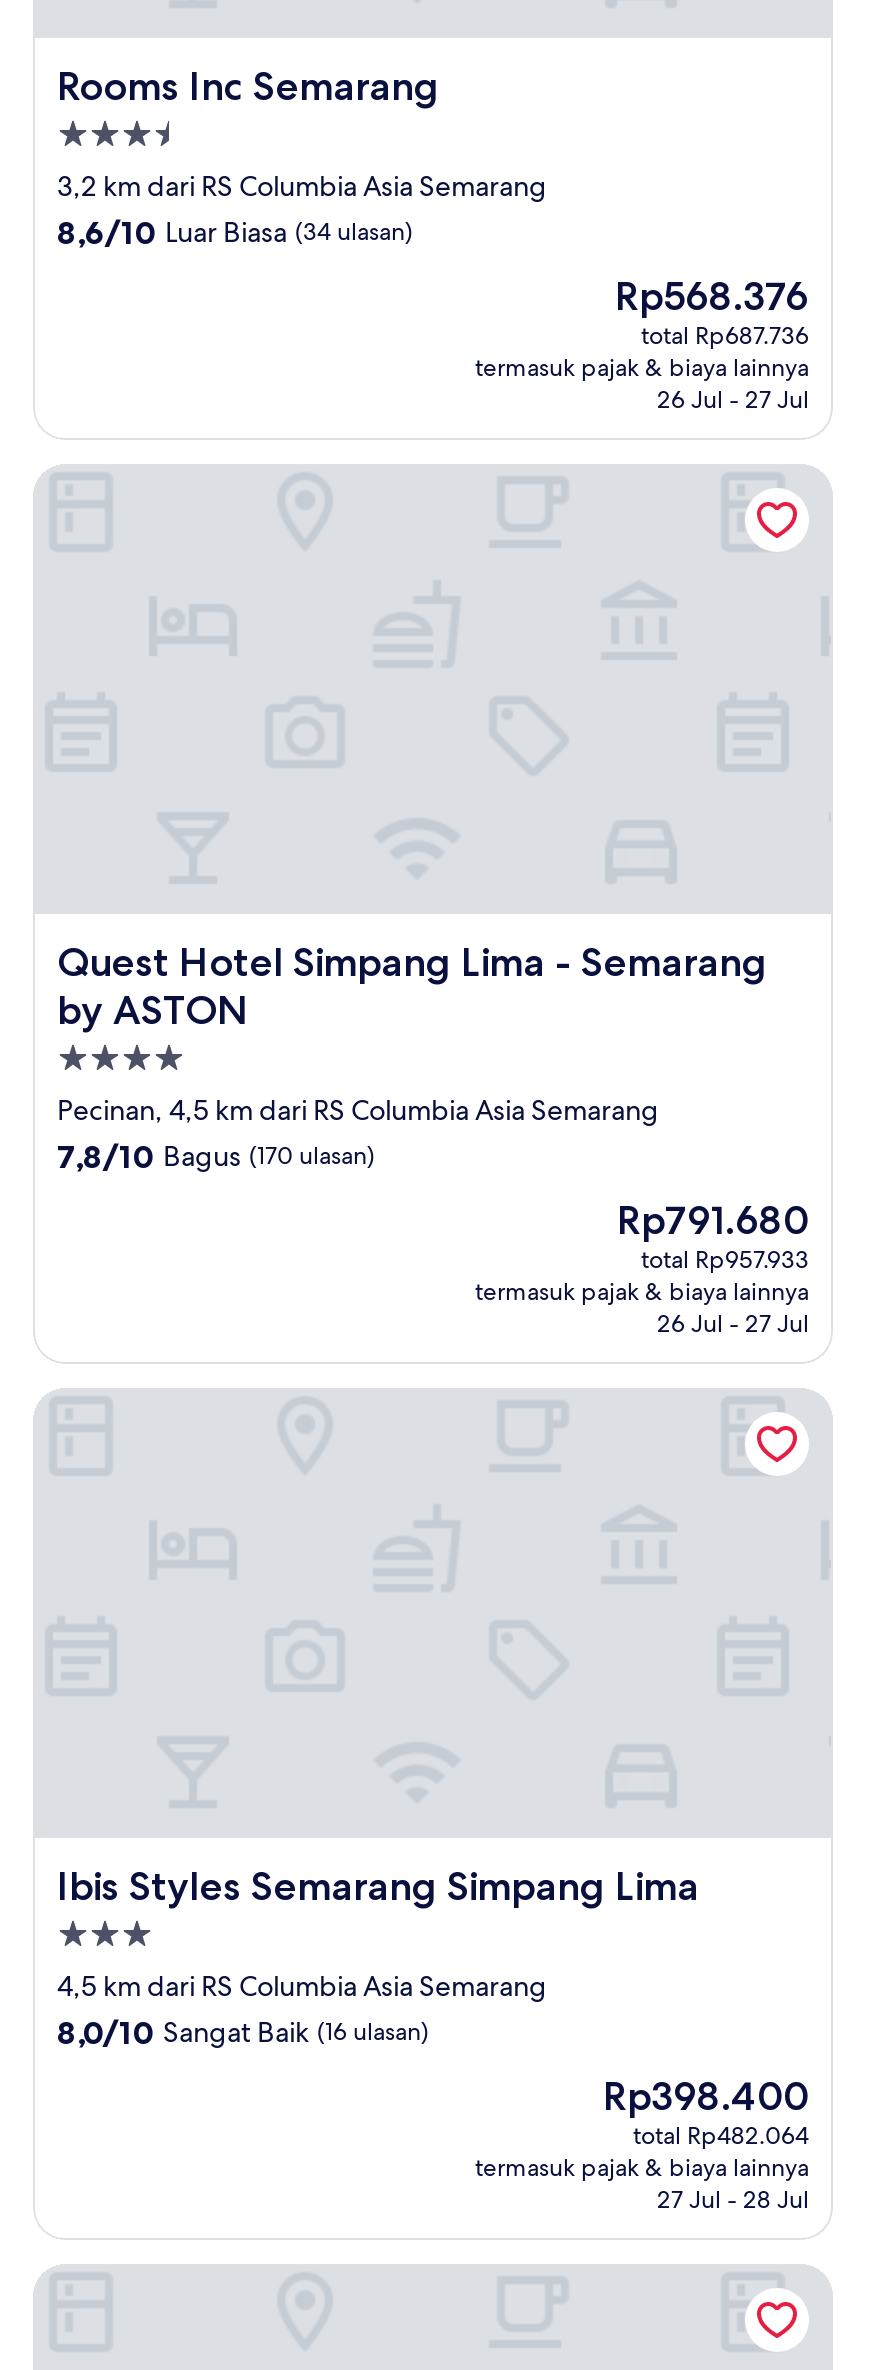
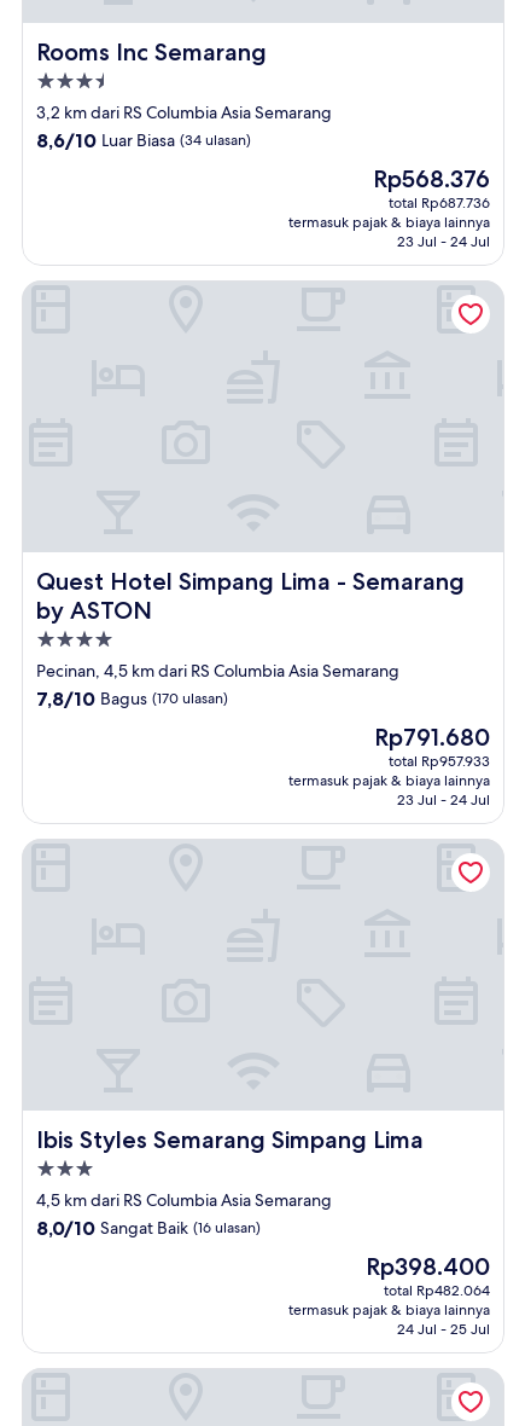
[657,384,809,416] 26 Jul - 27 Jul -> [397,232,490,251] 23 Jul - 24 Jul
[657,1308,809,1340] 26 Jul - 27 Jul -> [397,790,490,810] 23 Jul - 24 Jul
[657,2184,809,2216] 27 Jul - 28 Jul -> [397,1320,490,1339] 24 Jul - 25 Jul

